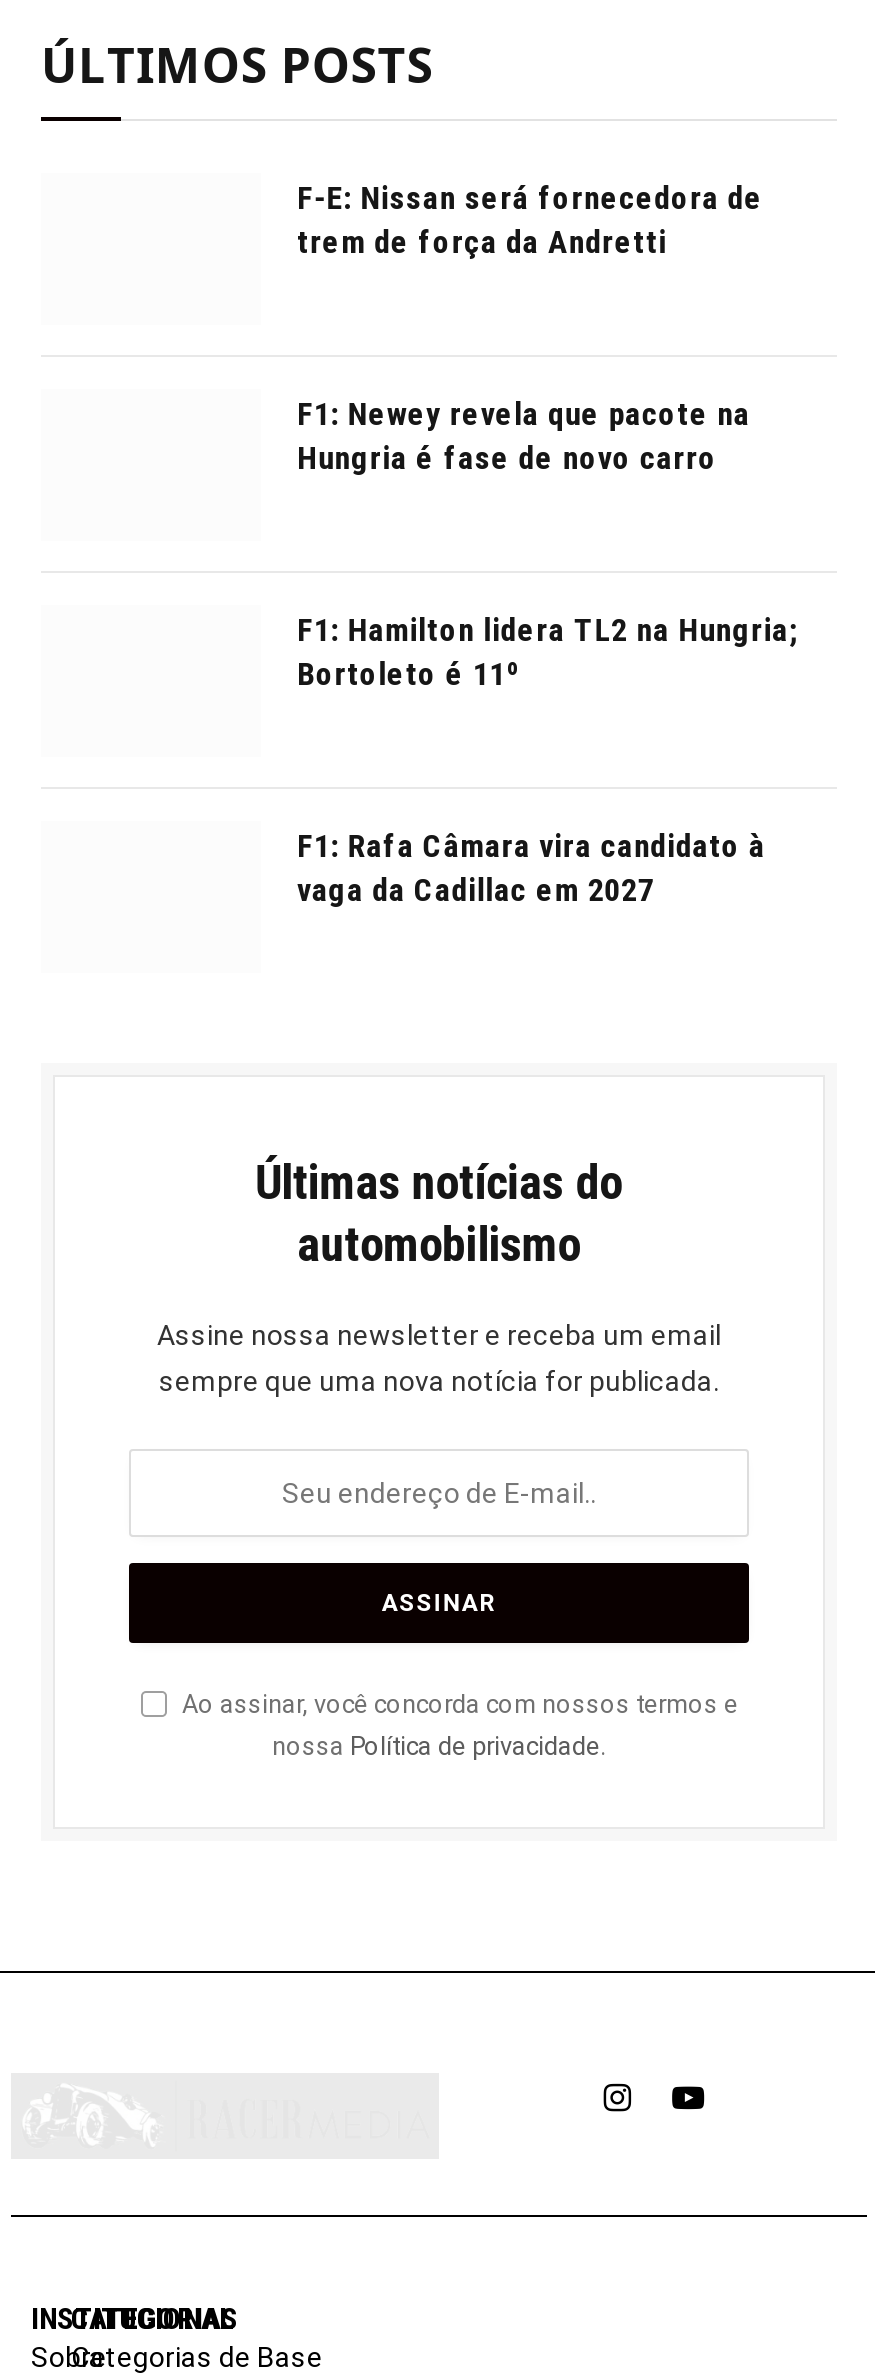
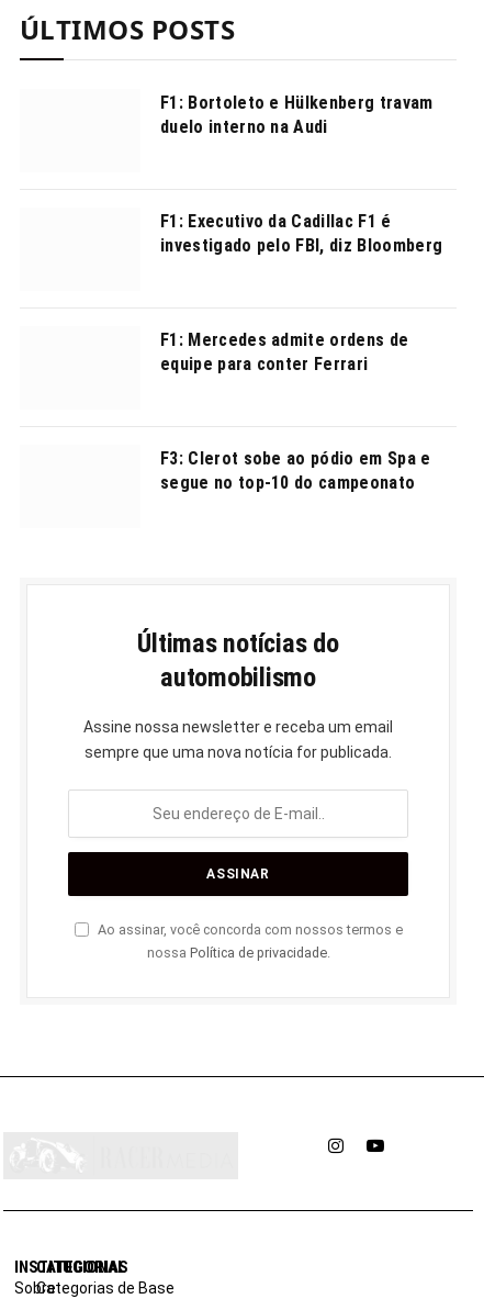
[297,179,763,261] F-E: Nissan será fornecedora de | trem de força da Andretti -> [160,92,433,137] F1: Bortoleto e Hülkenberg travam | duelo interno na Audi
[297,395,750,477] F1: Newey revela que pacote na | Hungria é fase de novo carro -> [160,211,443,256] F1: Executivo da Cadillac F1 é | investigado pelo FBI, diz Bloomberg
[297,611,797,693] F1: Hamilton lidera TL2 na Hungria; | Bortoleto é 11º -> [160,329,409,374] F1: Mercedes admite ordens de | equipe para conter Ferrari
[297,827,765,909] F1: Rafa Câmara vira candidato à | vaga da Cadillac em 2027 -> [160,448,431,493] F3: Clerot sobe ao pódio em Spa e | segue no top-10 do campeonato

